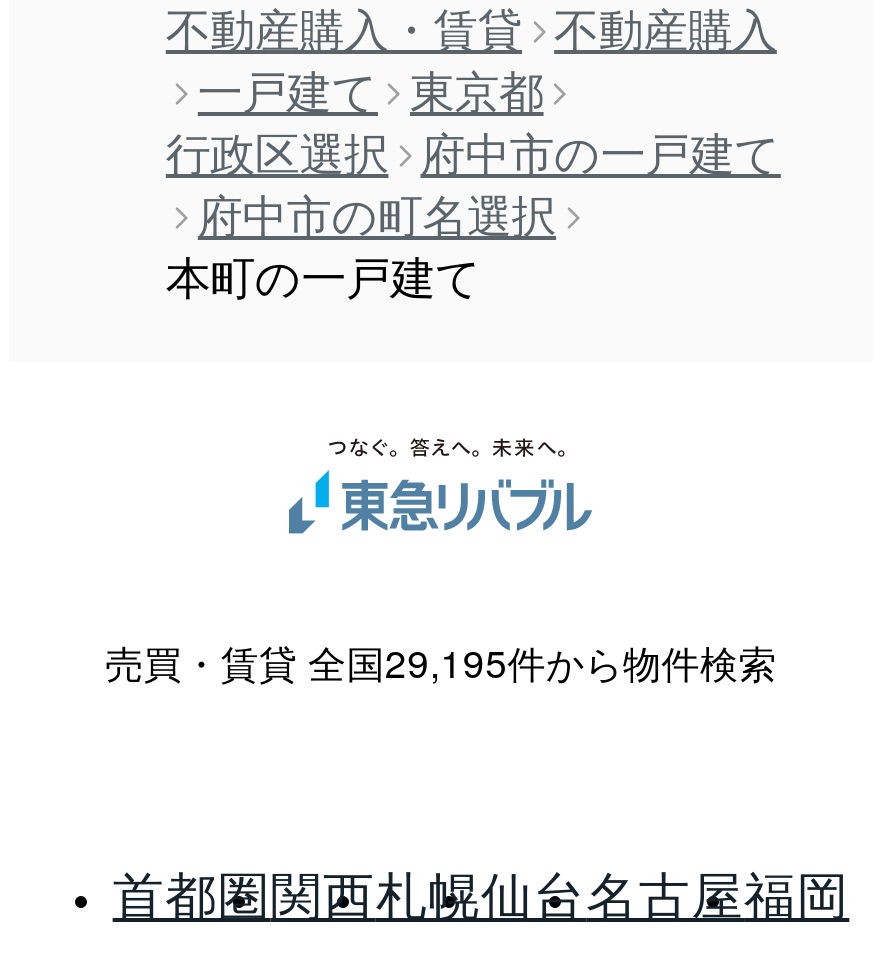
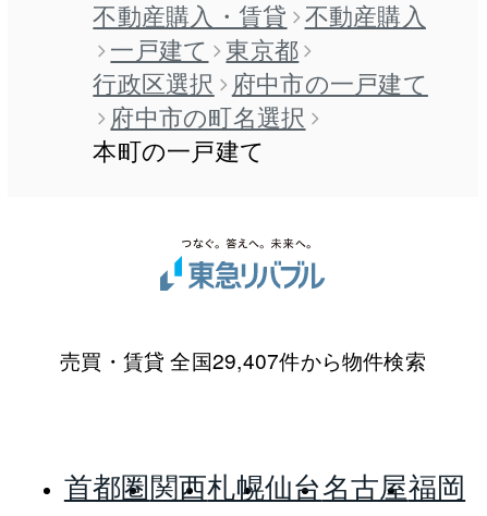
[105,634,777,688] 売買・賃貸 全国29,195件から物件検索 -> [60,345,426,375] 売買・賃貸 全国29,407件から物件検索

